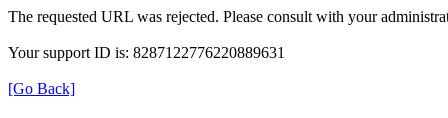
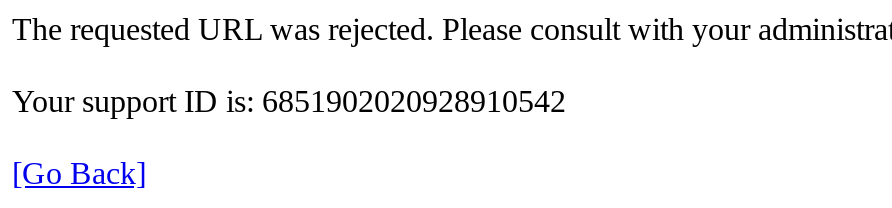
[8,44,285,61] Your support ID is: 8287122776220889631 -> [12,84,566,118] Your support ID is: 6851902020928910542

